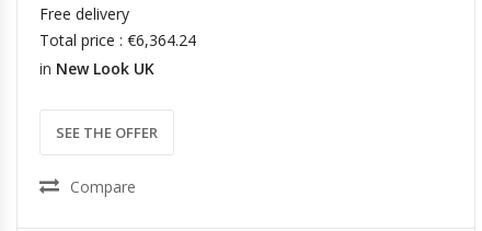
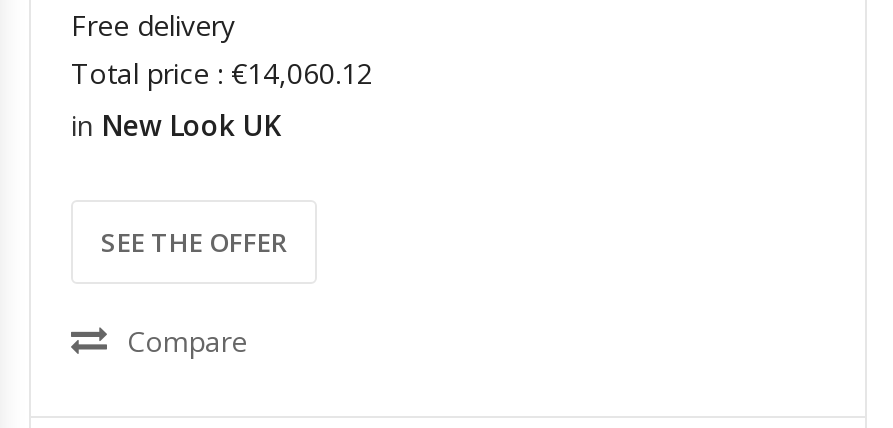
[39,30,196,50] Total price : €6,364.24 -> [71,54,373,92] Total price : €14,060.12

